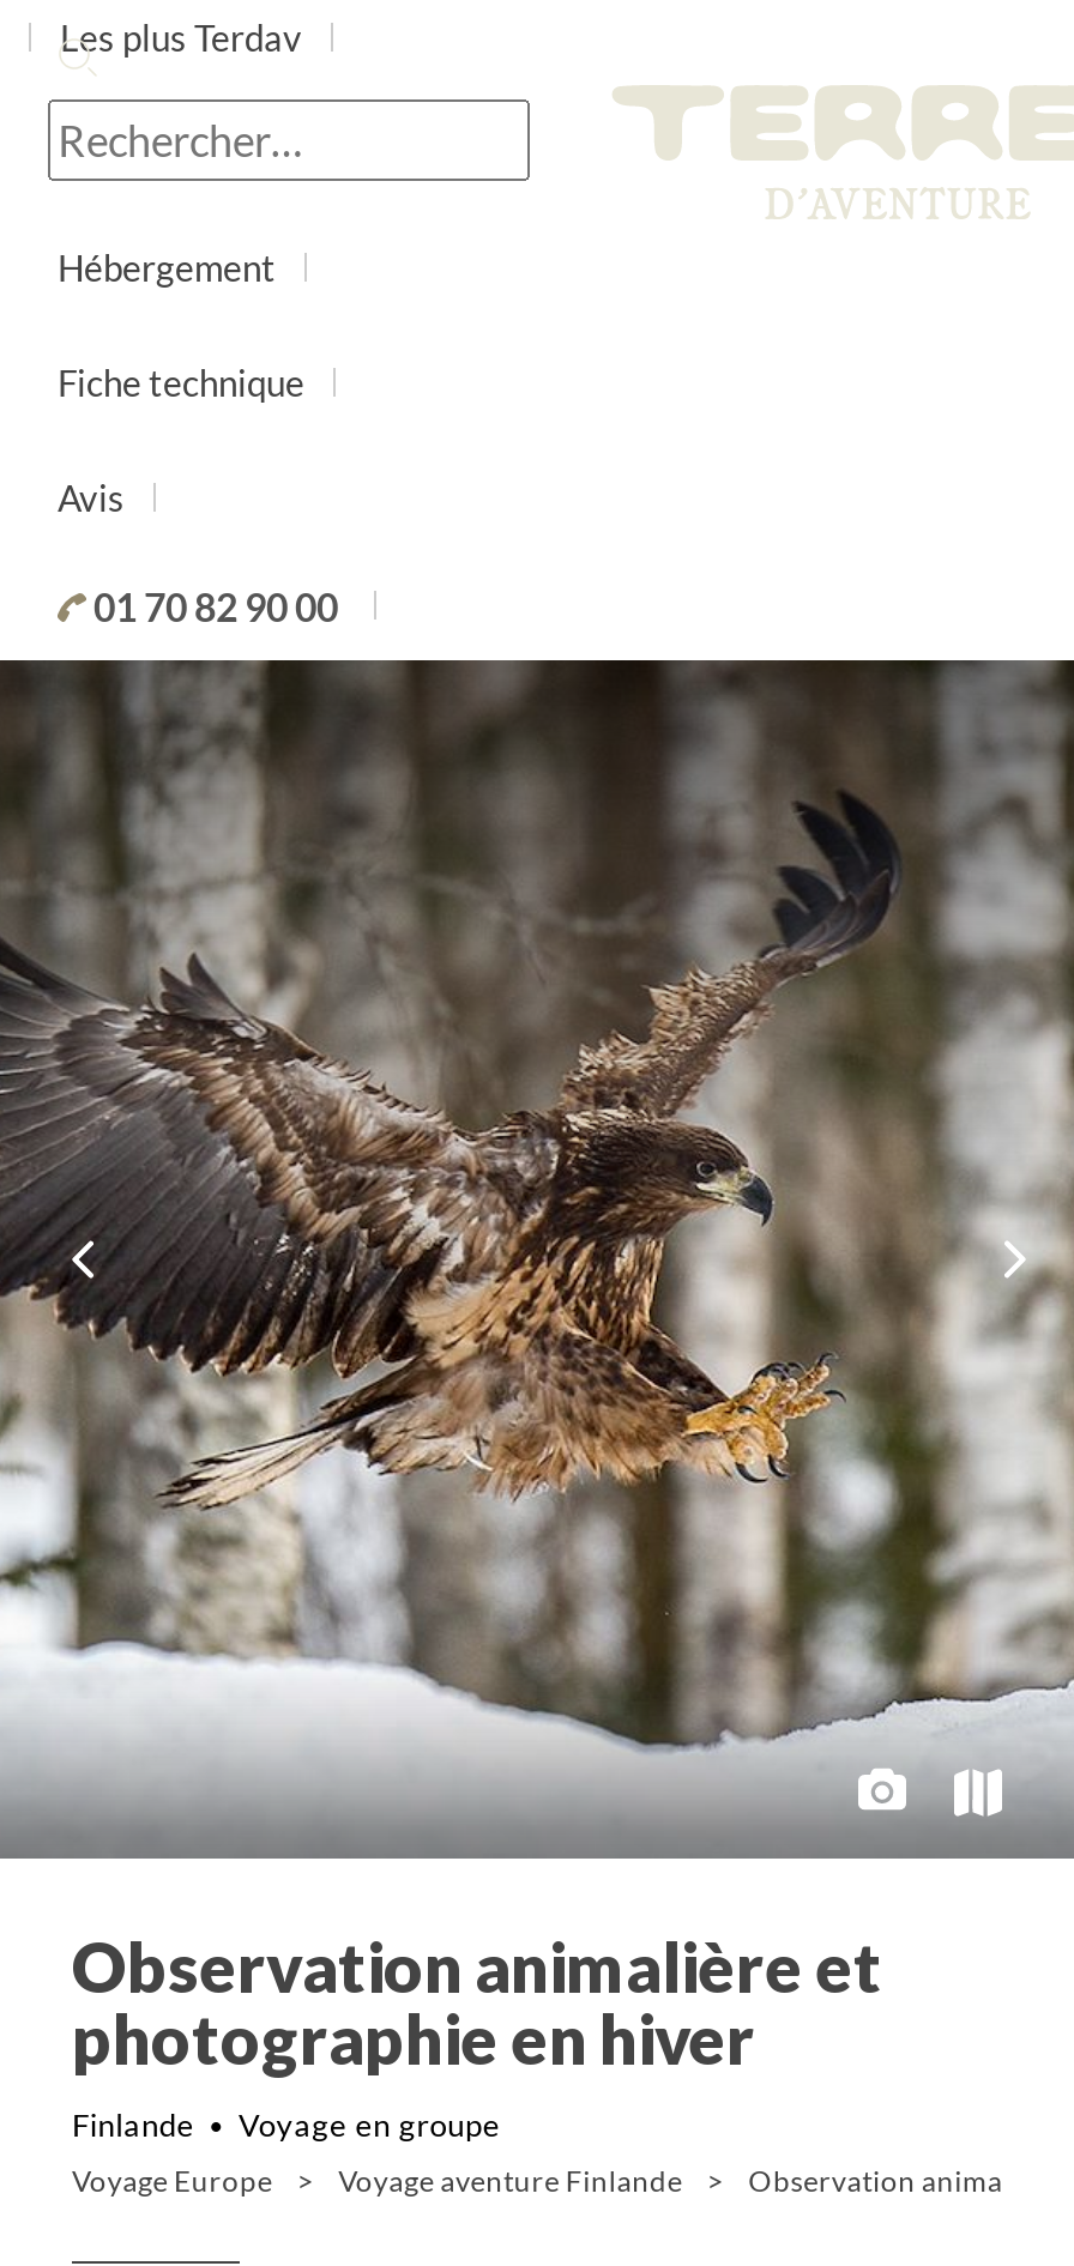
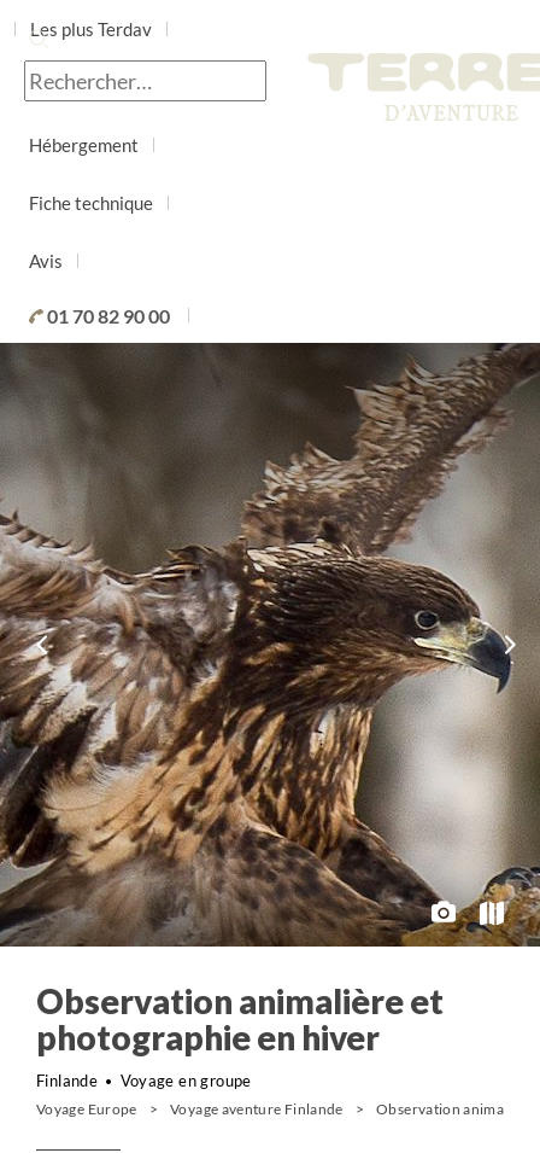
[7,660,1067,1861] [image] -> [4,343,536,948] [image]

